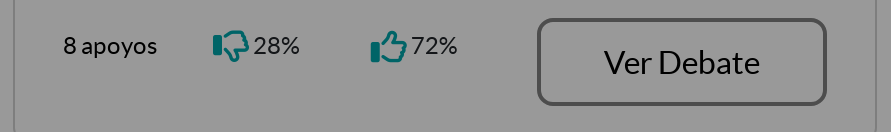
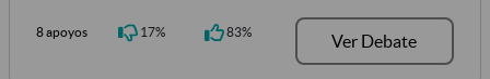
[249,33,299,59] 28% -> [138,25,165,39] 17%
[407,33,457,59] 72% -> [224,25,251,39] 83%

